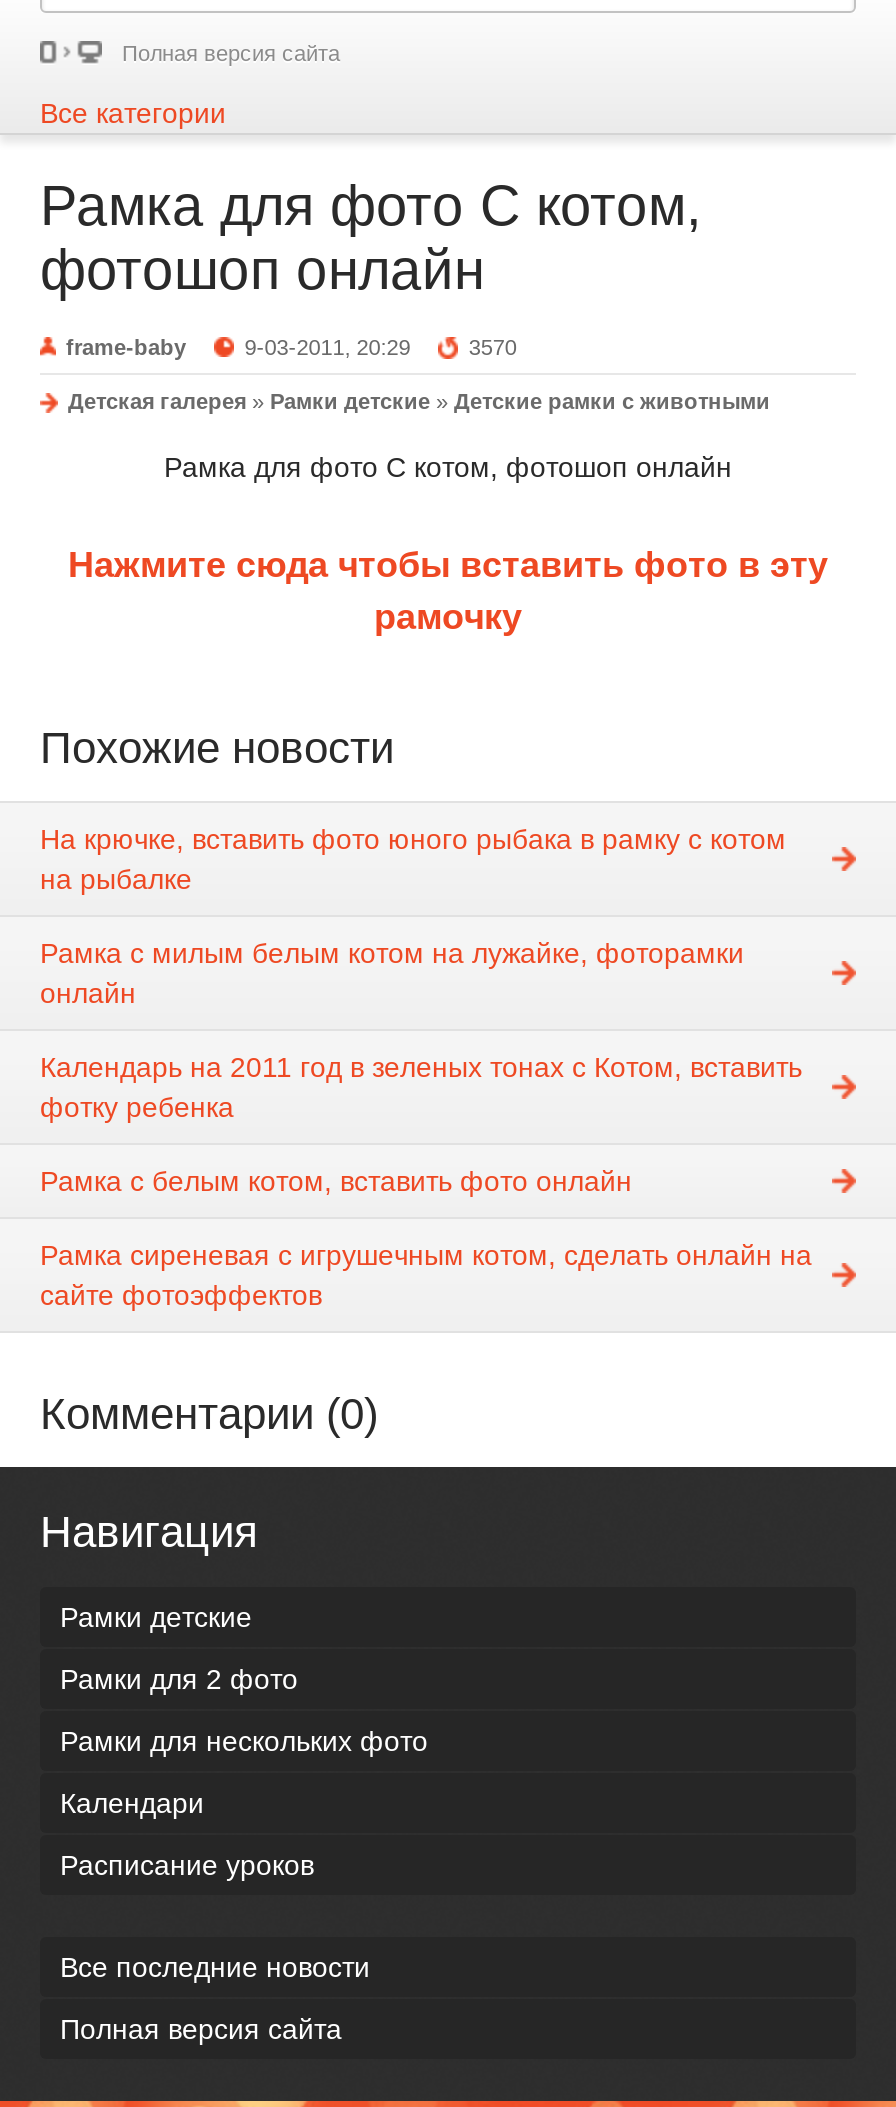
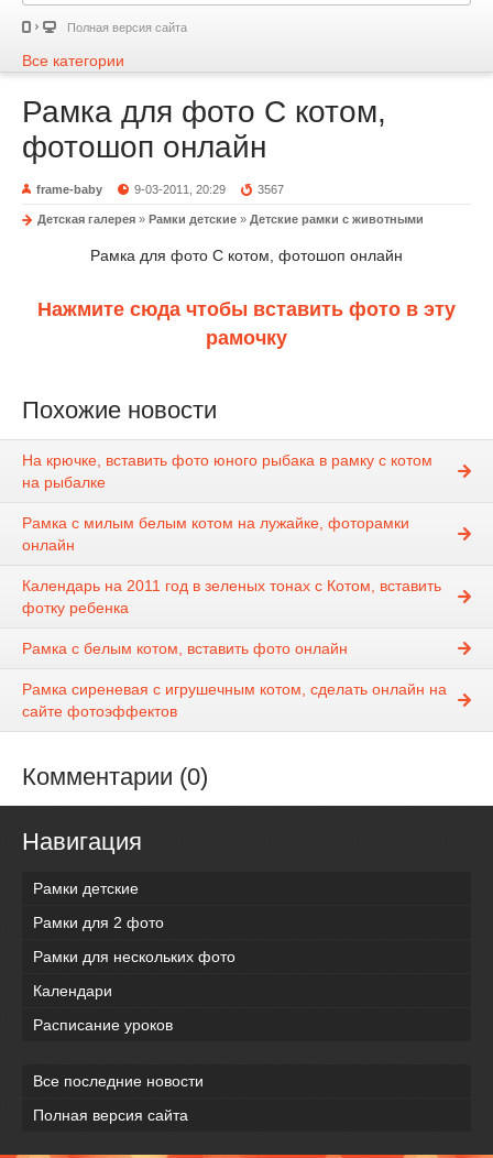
[469,335,517,359] 3570 -> [258,183,284,196] 3567

